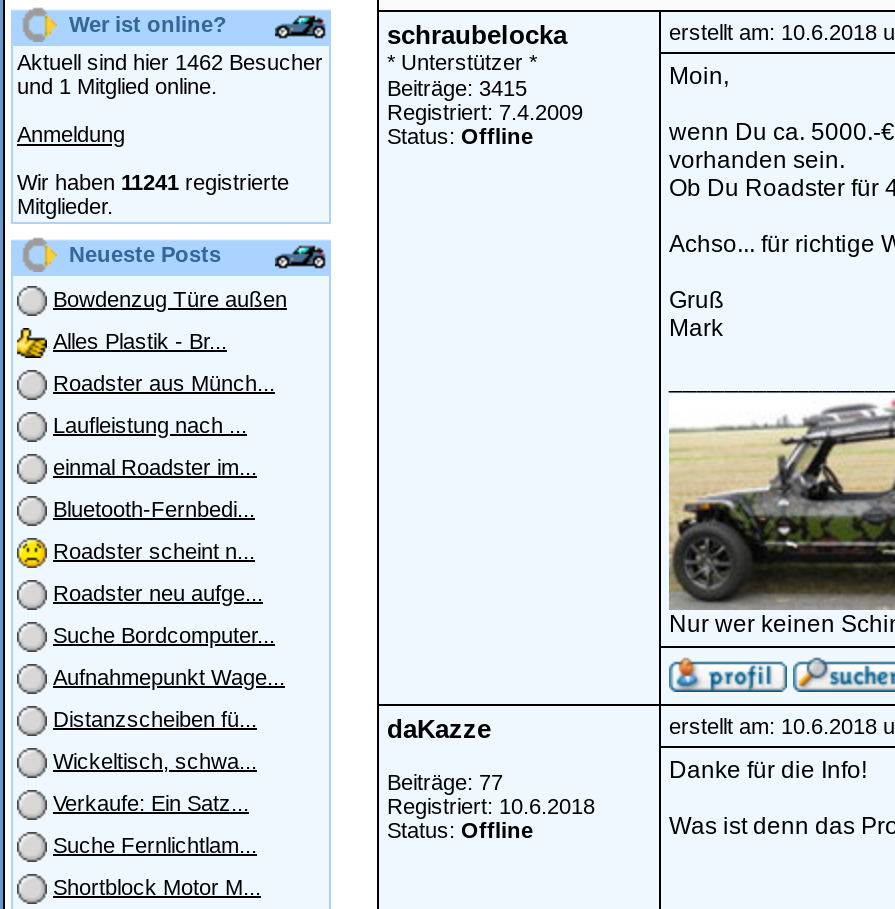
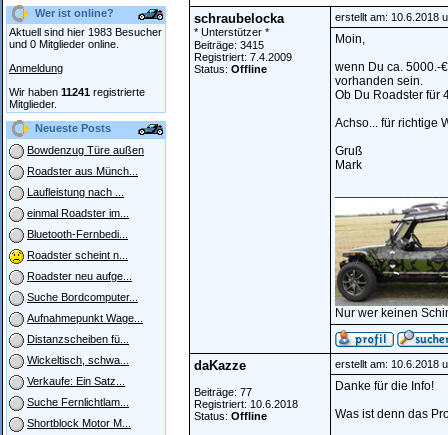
[17,50,323,74] Aktuell sind hier 1462 Besucher -> [9,26,162,38] Aktuell sind hier 1983 Besucher
[17,74,217,98] und 1 Mitglied online. -> [9,38,119,50] und 0 Mitglieder online.
[53,329,227,353] Alles Plastik - Br... -> none

